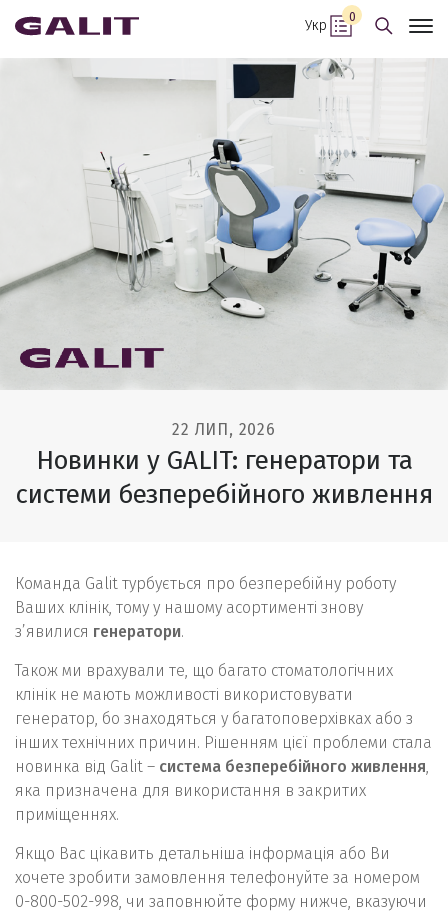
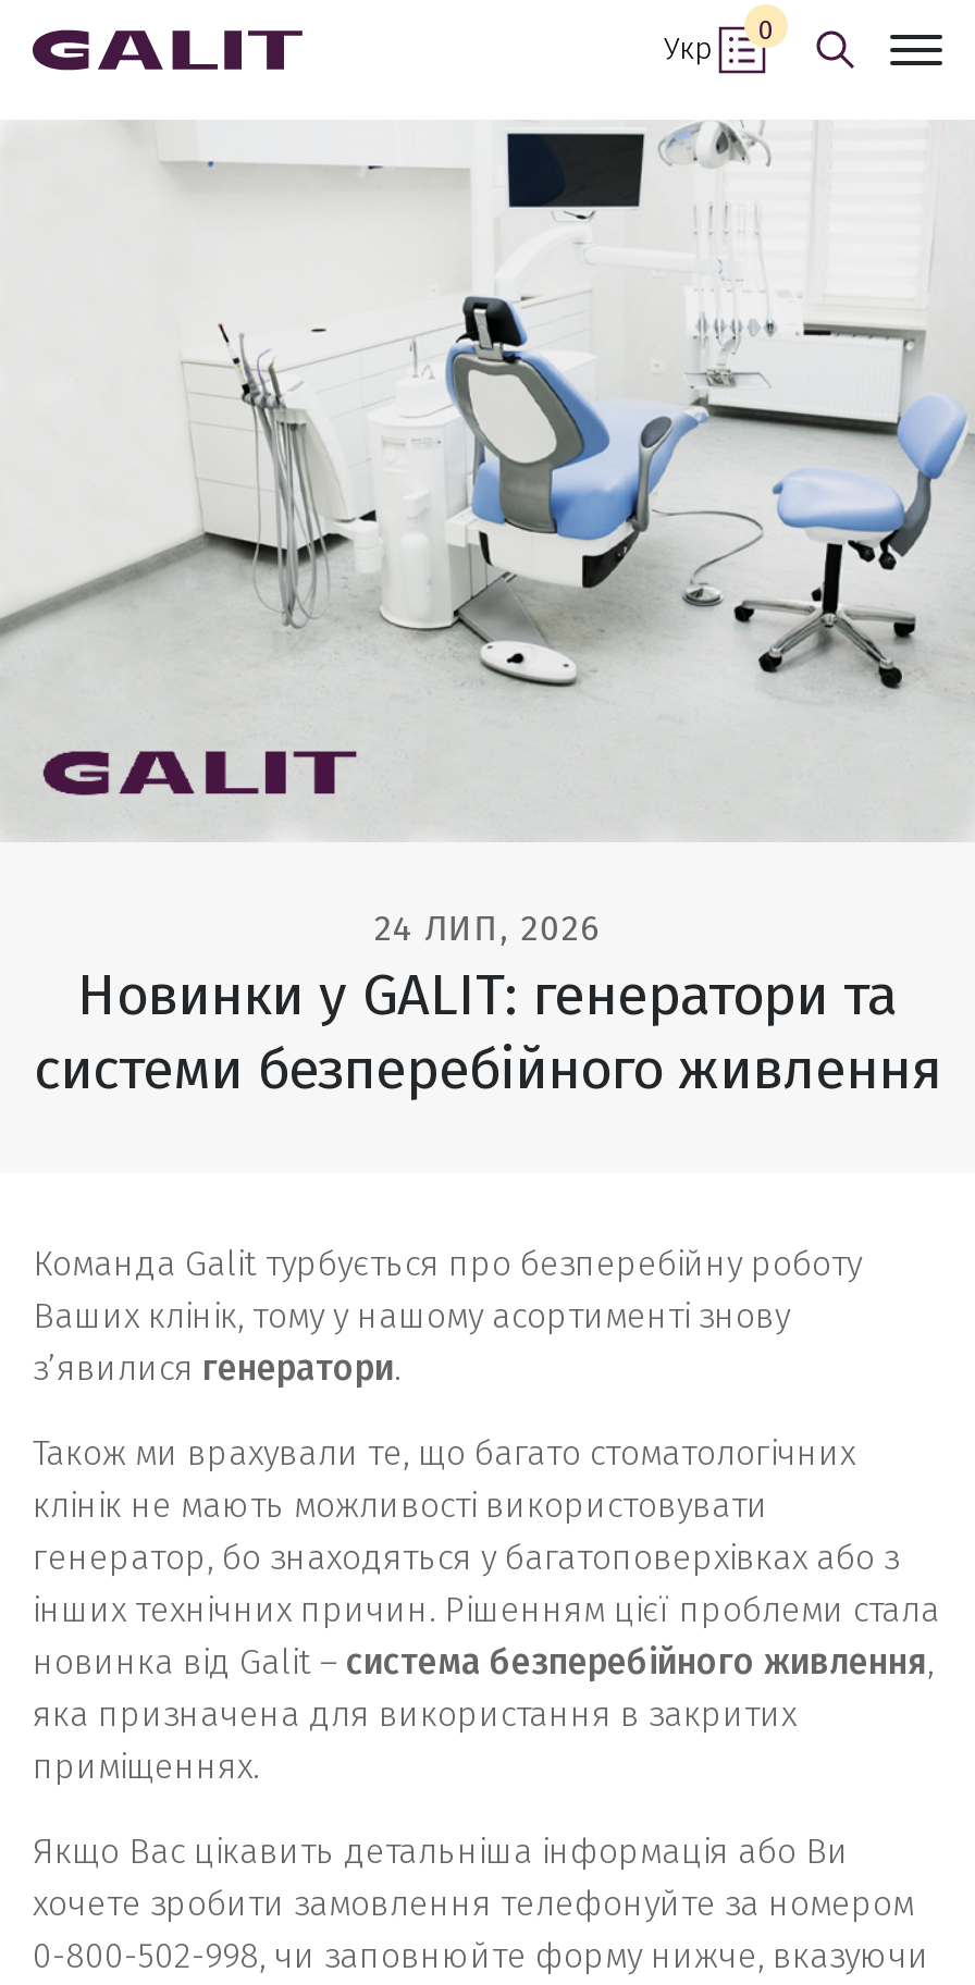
[172,419,276,438] 22 ЛИП, 2026 -> [374,907,601,948] 24 ЛИП, 2026

